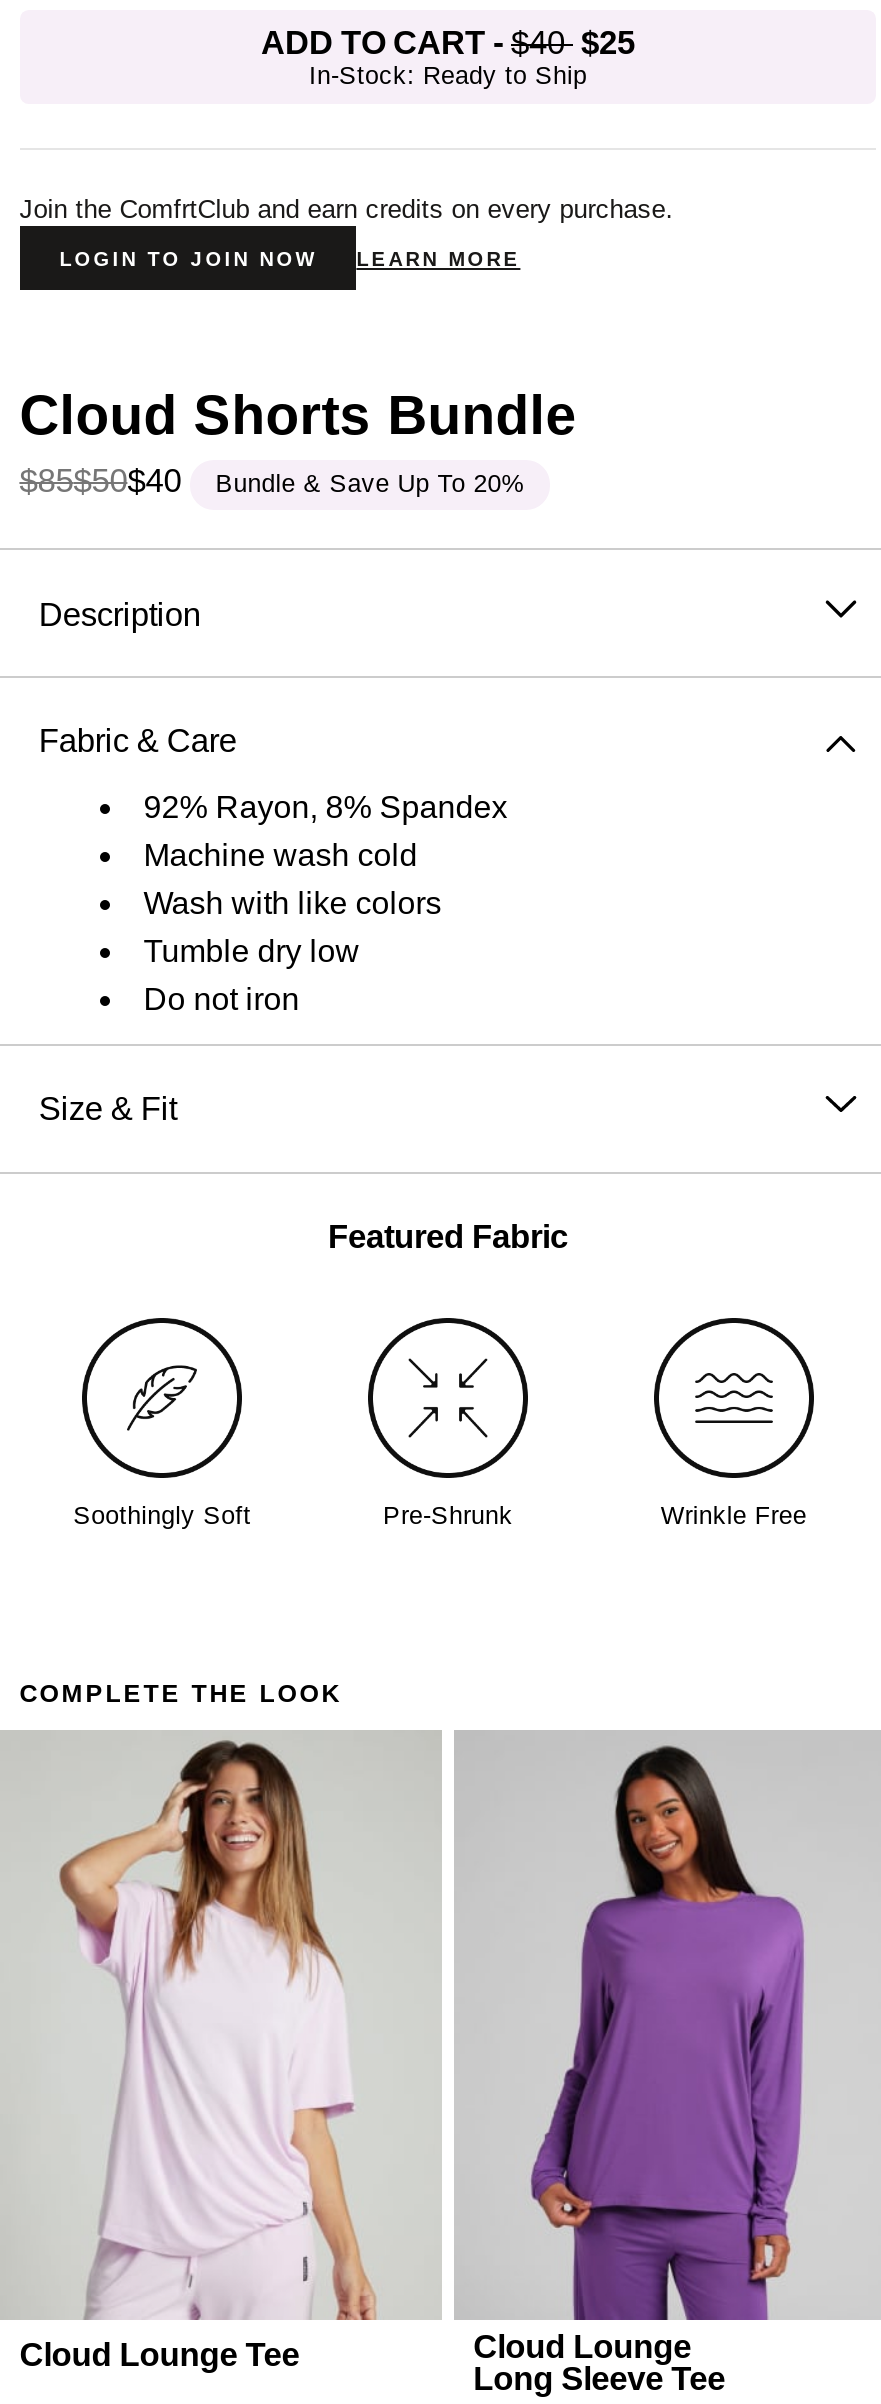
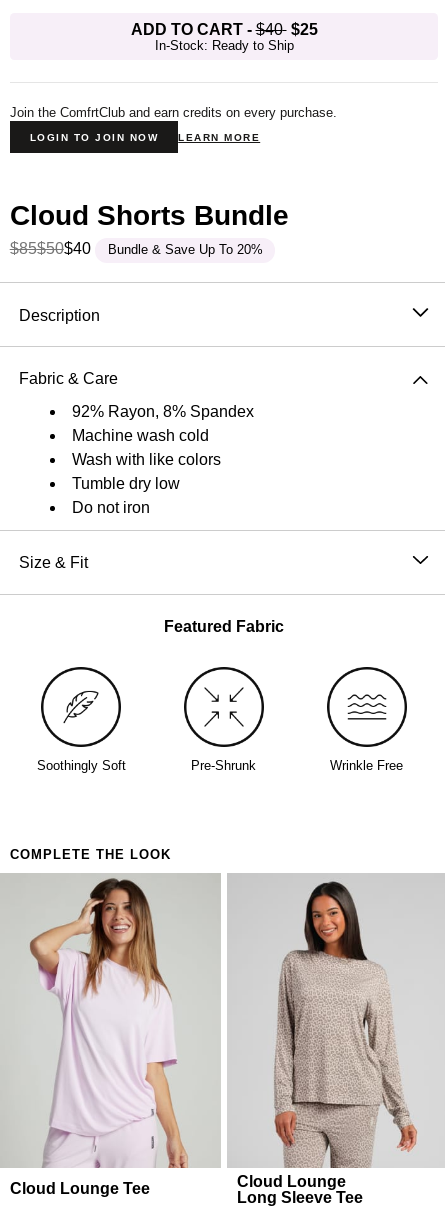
[528,1760,832,2322] [image] -> [265,889,418,1168] [image]

